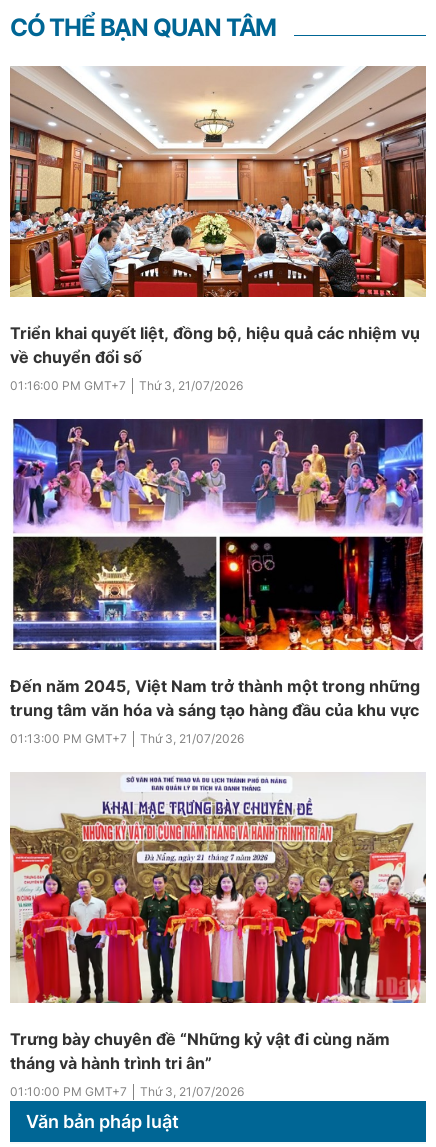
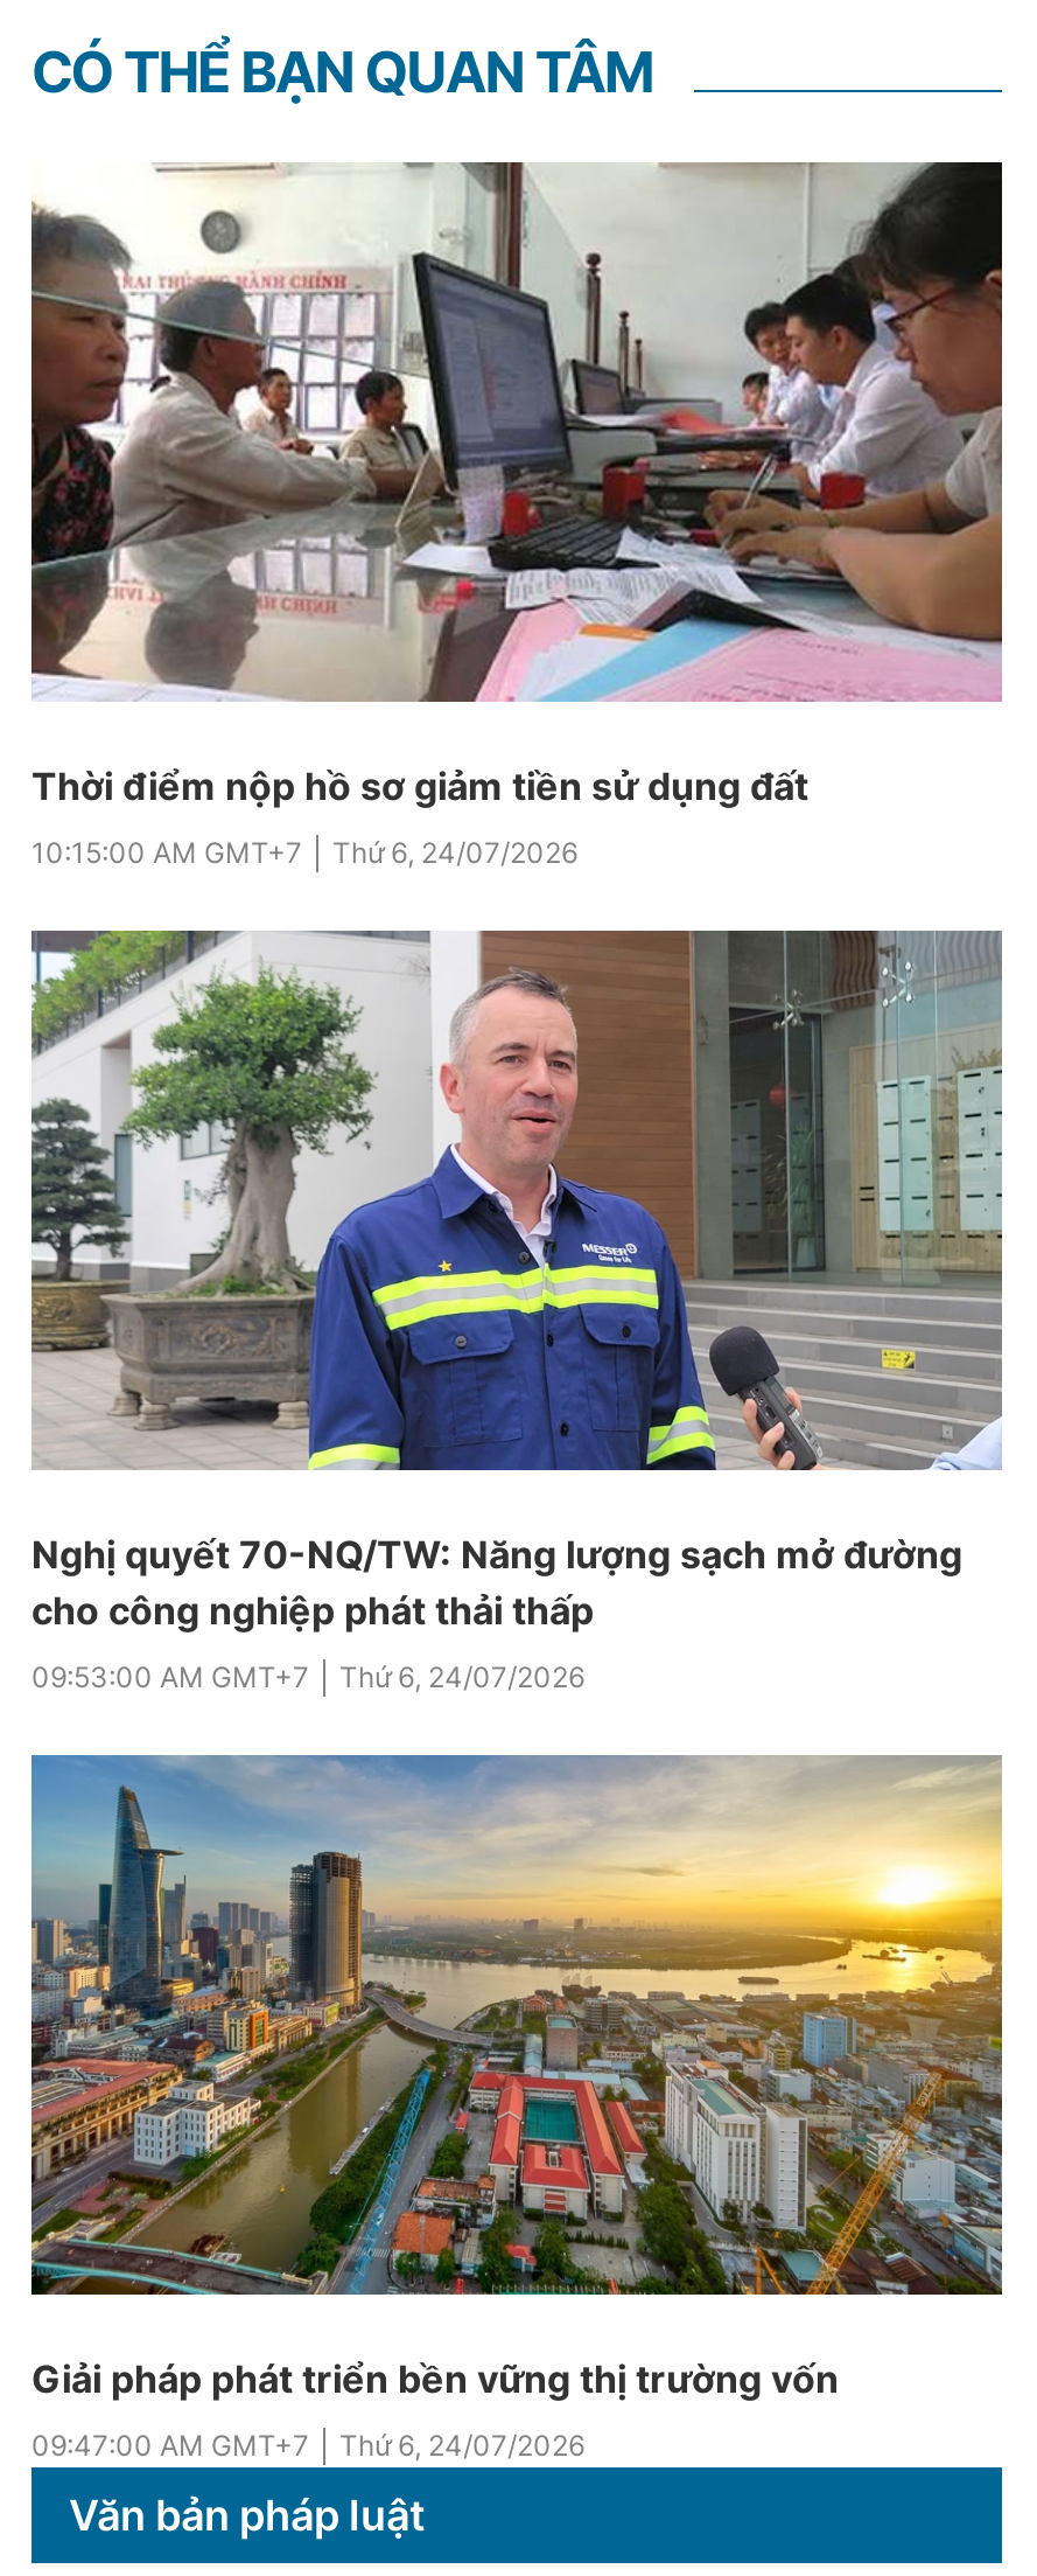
[9,65,427,298] [image] -> [31,160,1002,634] [image]
[10,323,420,367] Triển khai quyết liệt, đồng bộ, hiệu quả các nhiệm vụ | về chuyển đổi số -> [31,763,808,809] Thời điểm nộp hồ sơ giảm tiền sử dụng đất
[10,378,243,393] 01:16:00 PM GMT+7 | Thứ 3, 21/07/2026 -> [31,835,577,870] 10:15:00 AM GMT+7 | Thứ 6, 24/07/2026
[10,418,426,720] [image] | Đến năm 2045, Việt Nam trở thành một trong những | trung tâm văn hóa và sáng tạo hàng đầu của khu vực -> [29,928,1004,1634] [image] | Nghị quyết 70-NQ/TW: Năng lượng sạch mở đường | cho công nghiệp phát thải thấp
[10,731,244,746] 01:13:00 PM GMT+7 | Thứ 3, 21/07/2026 -> [31,1660,584,1695] 09:53:00 AM GMT+7 | Thứ 6, 24/07/2026
[10,778,426,1073] [image] | Trưng bày chuyên đề “Những kỷ vật đi cùng năm | tháng và hành trình tri ân” -> [29,1755,1004,2403] [image] | Giải pháp phát triển bền vững thị trường vốn
[10,1084,244,1099] 01:10:00 PM GMT+7 | Thứ 3, 21/07/2026 -> [31,2429,584,2464] 09:47:00 AM GMT+7 | Thứ 6, 24/07/2026

